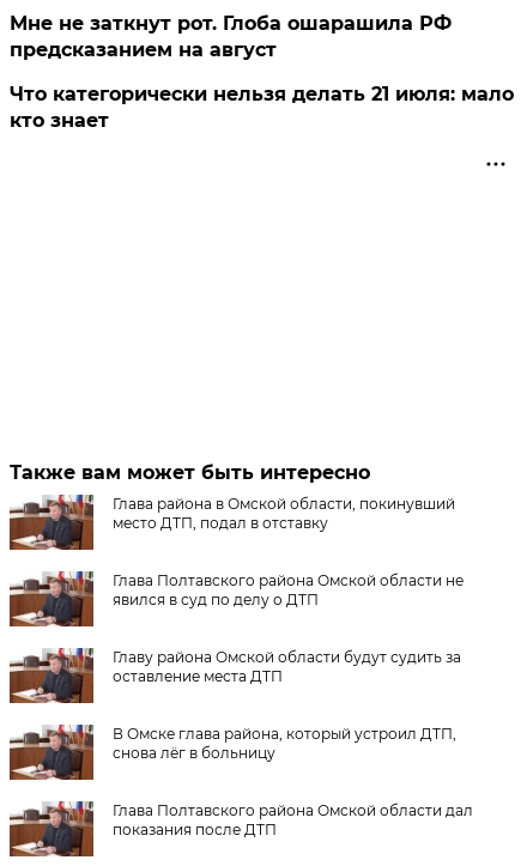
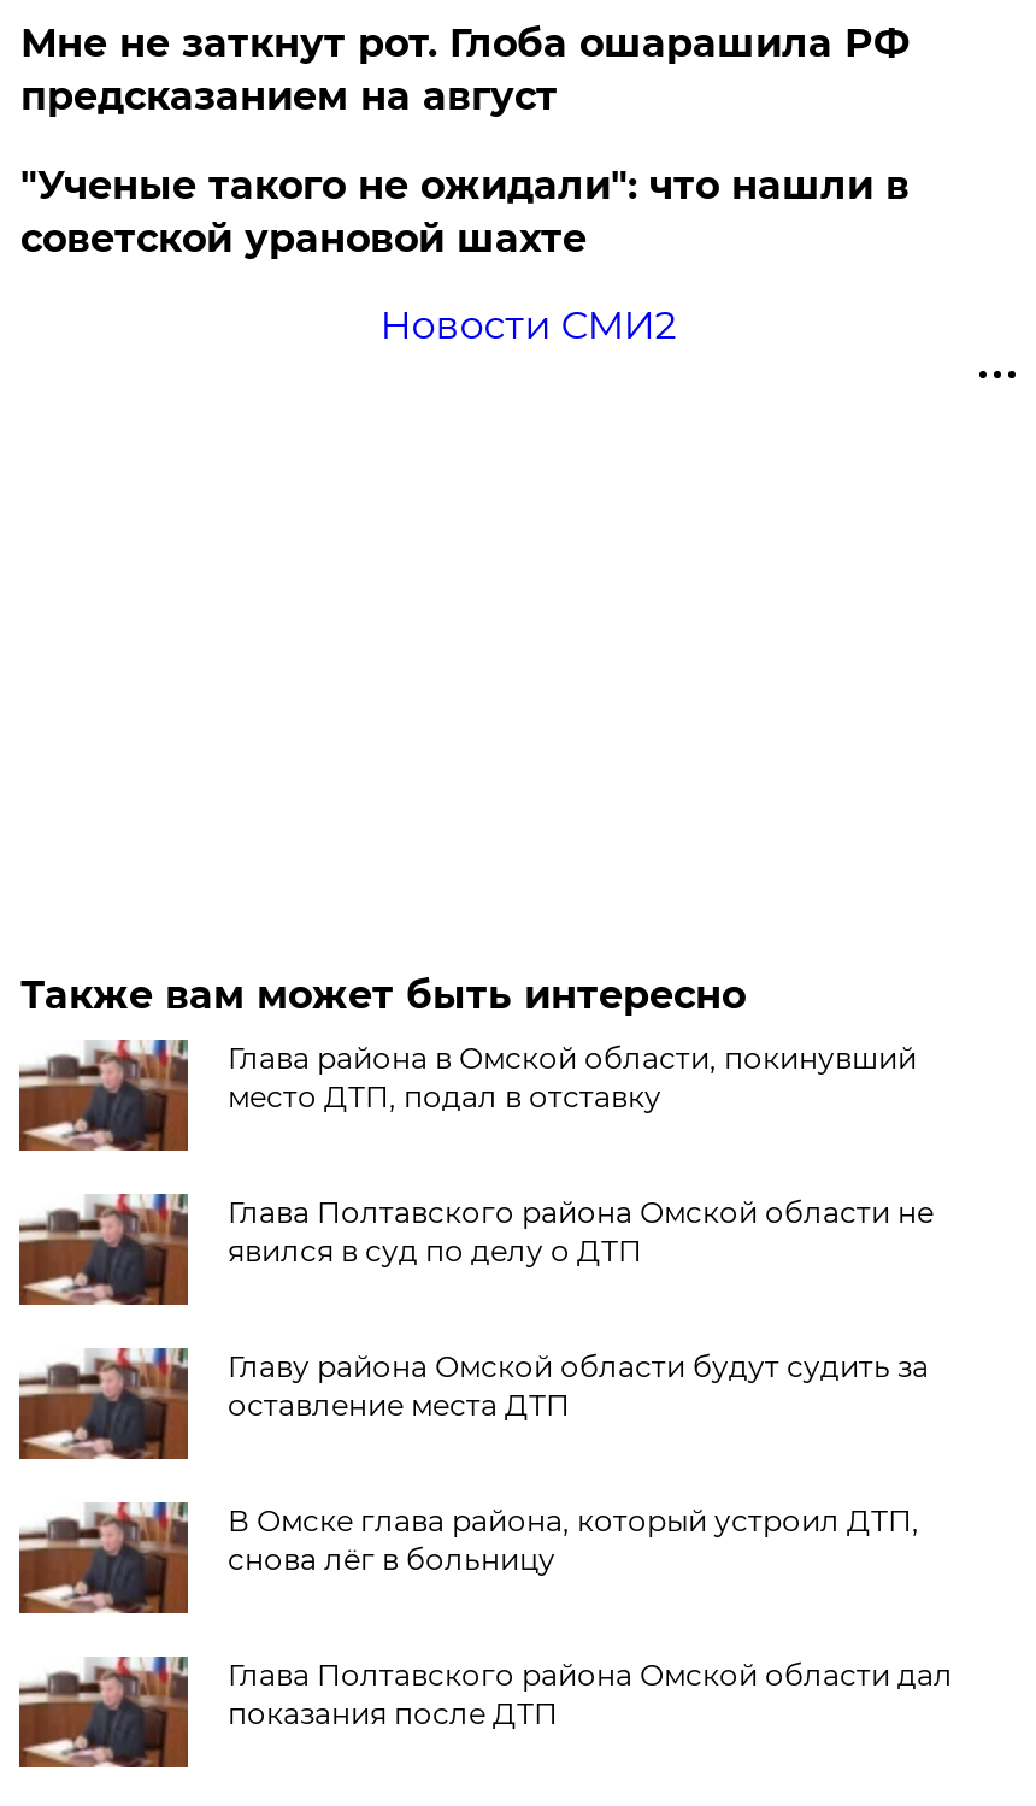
[10,83,514,132] Что категорически нельзя делать 21 июля: мало | кто знает -> [20,163,909,348] "Ученые такого не ожидали": что нашли в | советской урановой шахте | Новости СМИ2

